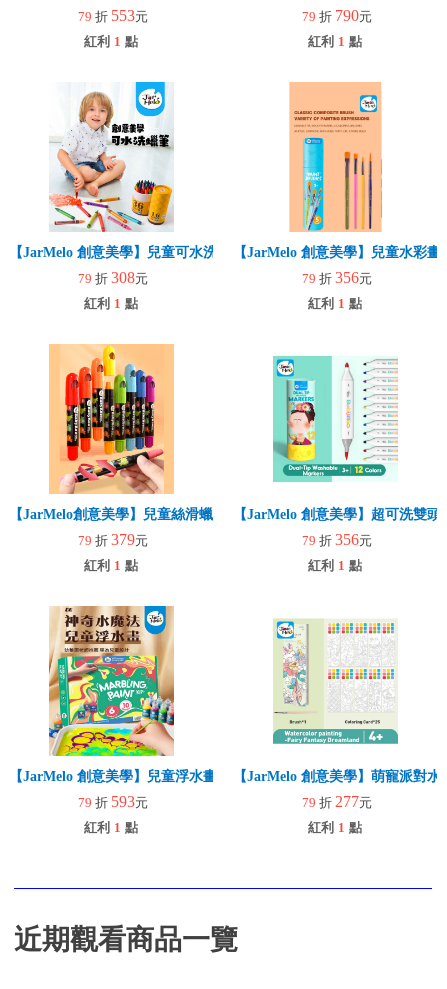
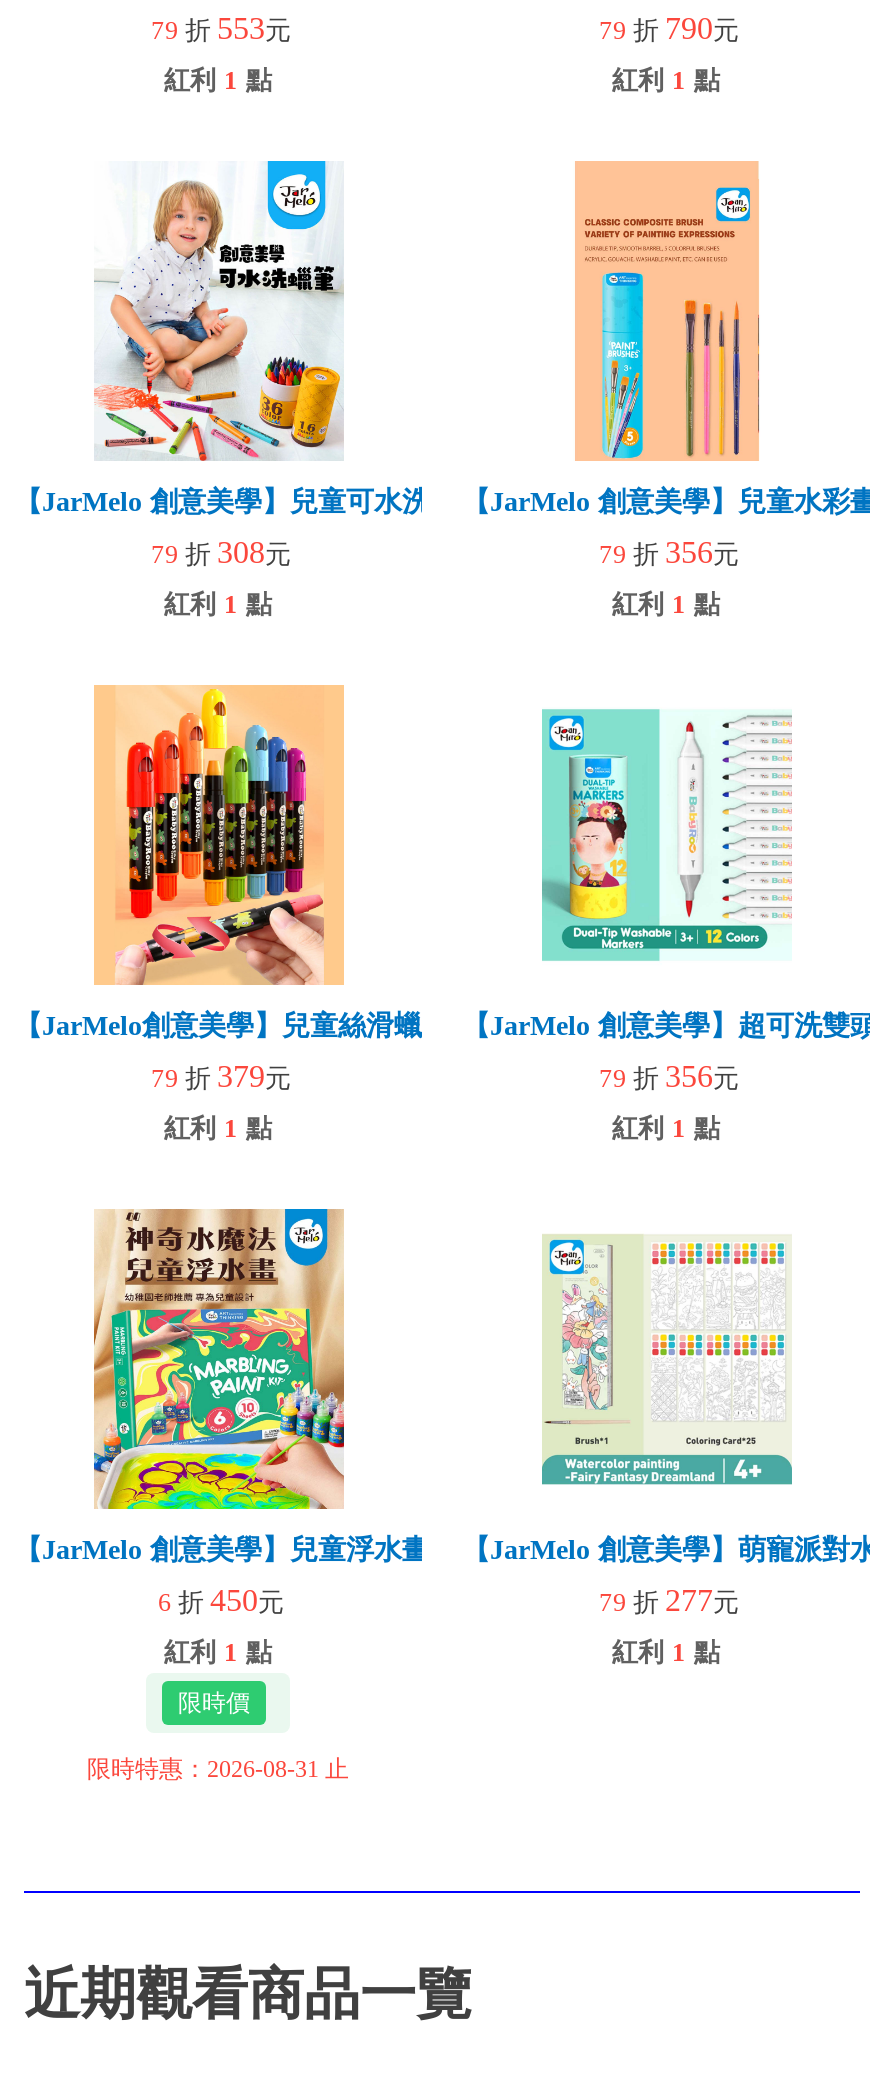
[77,793,147,810] 79 折593元 -> [158,1583,284,1617] 6 折450元
none -> [87,1755,349,1783] 限時特惠：2026-08-31 止

